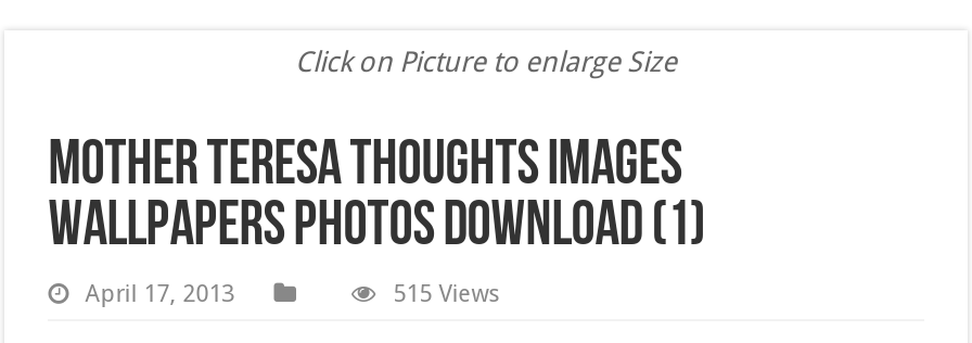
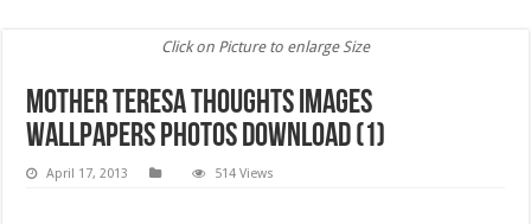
[393,280,502,308] 515 Views -> [215,166,274,181] 514 Views

